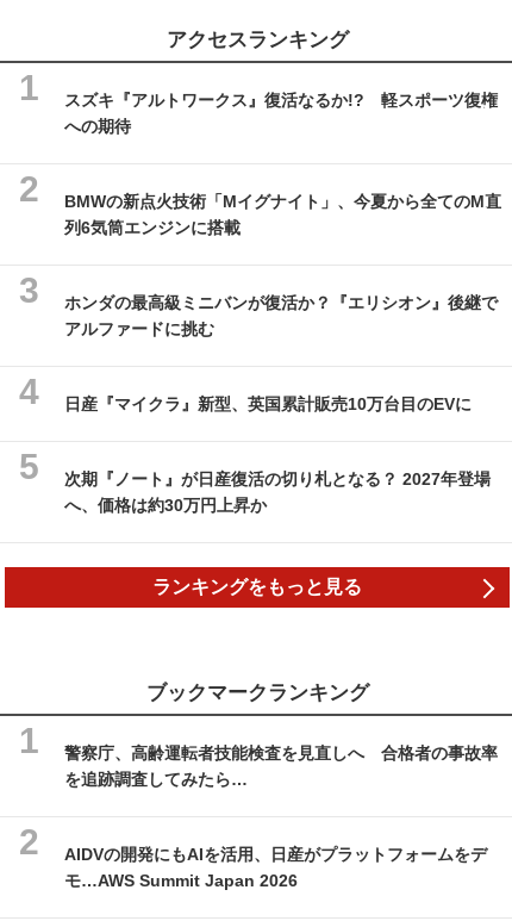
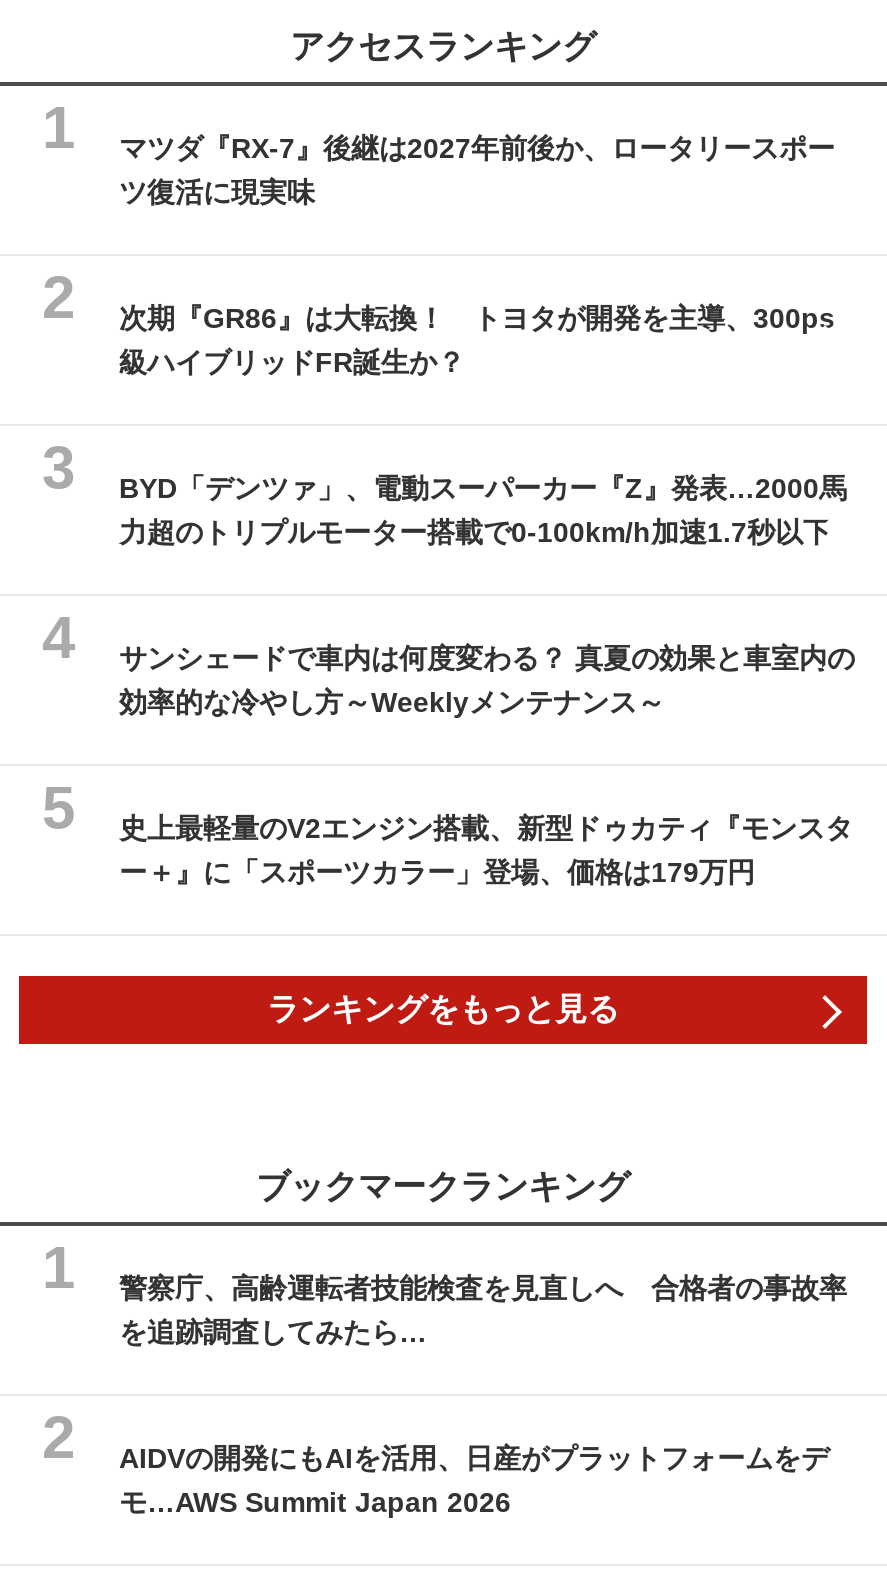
[64,91,498,136] スズキ『アルトワークス』復活なるか!? 軽スポーツ復権 | への期待 -> [119,132,835,208] マツダ『RX-7』後継は2027年前後か、ロータリースポー | ツ復活に現実味
[64,192,501,237] BMWの新点火技術「Mイグナイト」、今夏から全てのM直 | 列6気筒エンジンに搭載 -> [119,302,835,378] 次期『GR86』は大転換！ トヨタが開発を主導、300ps | 級ハイブリッドFR誕生か？
[64,293,498,338] ホンダの最高級ミニバンが復活か？『エリシオン』後継で | アルファードに挑む -> [119,472,847,548] BYD「デンツァ」、電動スーパーカー『Z』発表…2000馬 | 力超のトリプルモーター搭載で0-100km/h加速1.7秒以下
[64,394,472,413] 日産『マイクラ』新型、英国累計販売10万台目のEVに -> [119,642,855,718] サンシェードで車内は何度変わる？ 真夏の効果と車室内の | 効率的な冷やし方～Weeklyメンテナンス～
[64,469,491,515] 次期『ノート』が日産復活の切り札となる？ 2027年登場 | へ、価格は約30万円上昇か -> [119,812,853,888] 史上最軽量のV2エンジン搭載、新型ドゥカティ『モンスタ | ー＋』に「スポーツカラー」登場、価格は179万円

